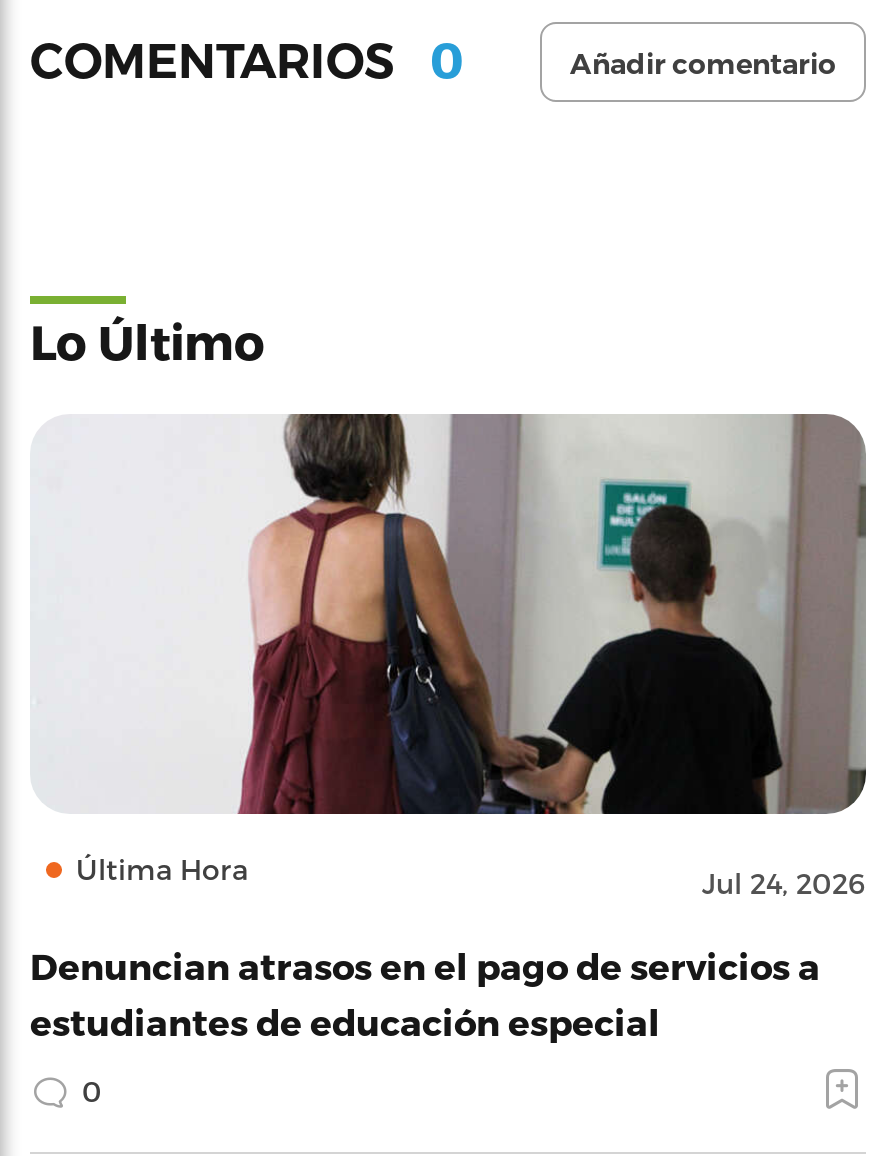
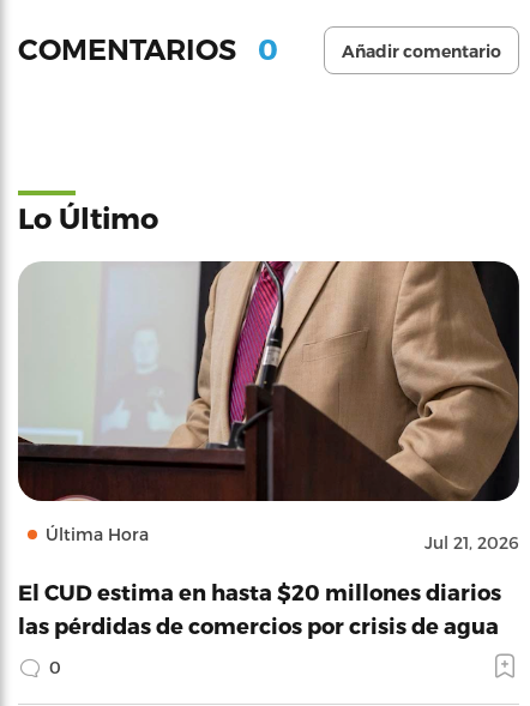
[30,412,866,899] [image] | Jul 24, 2026 -> [17,260,519,552] [image] | Jul 21, 2026
[30,943,820,1041] Denuncian atrasos en el pago de servicios a | estudiantes de educación especial -> [18,579,501,637] El CUD estima en hasta $20 millones diarios | las pérdidas de comercios por crisis de agua

